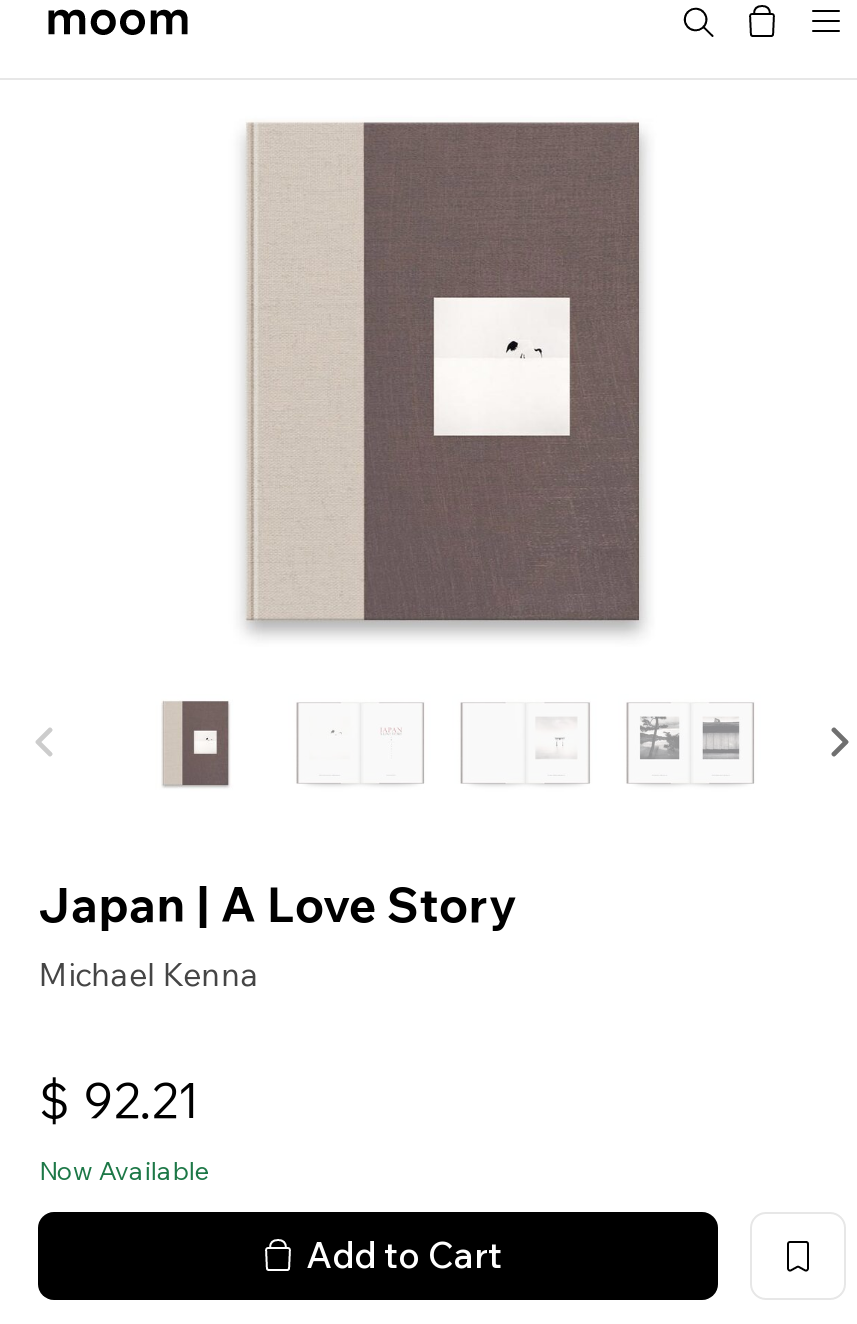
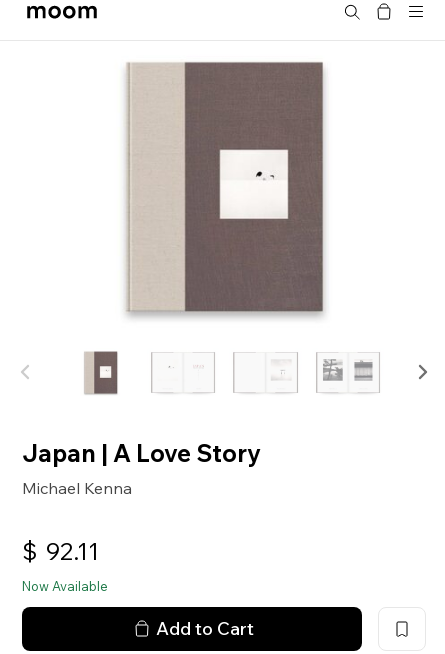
[39,1069,199,1129] $ 92.21 -> [22,535,99,565] $ 92.11

